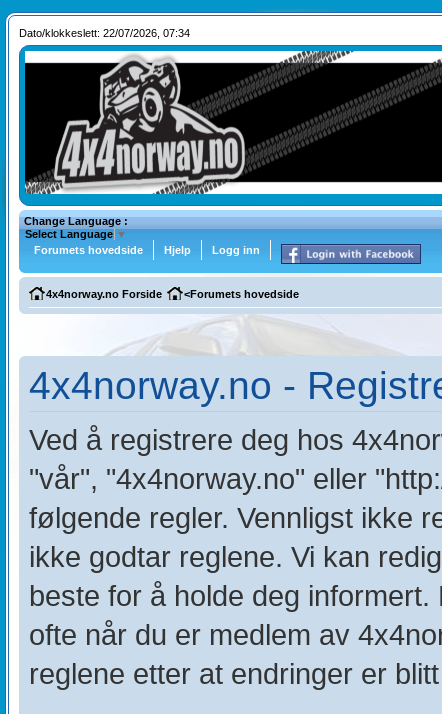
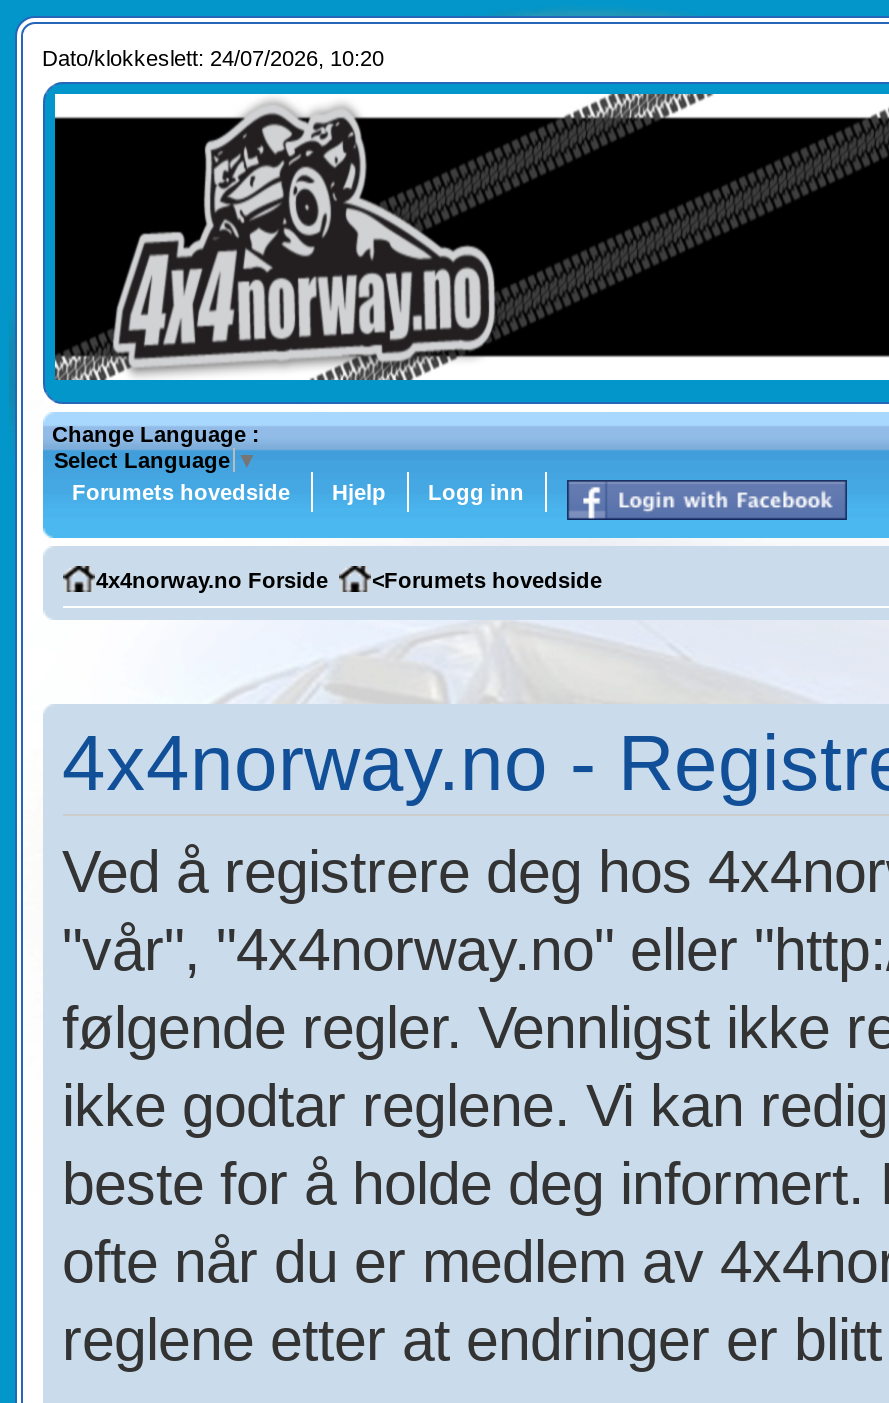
[18,27,189,39] Dato/klokkeslett: 22/07/2026, 07:34 -> [42,46,384,70] Dato/klokkeslett: 24/07/2026, 10:20

